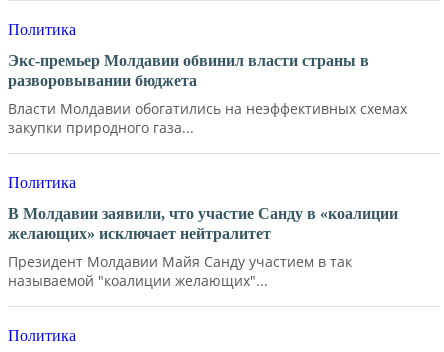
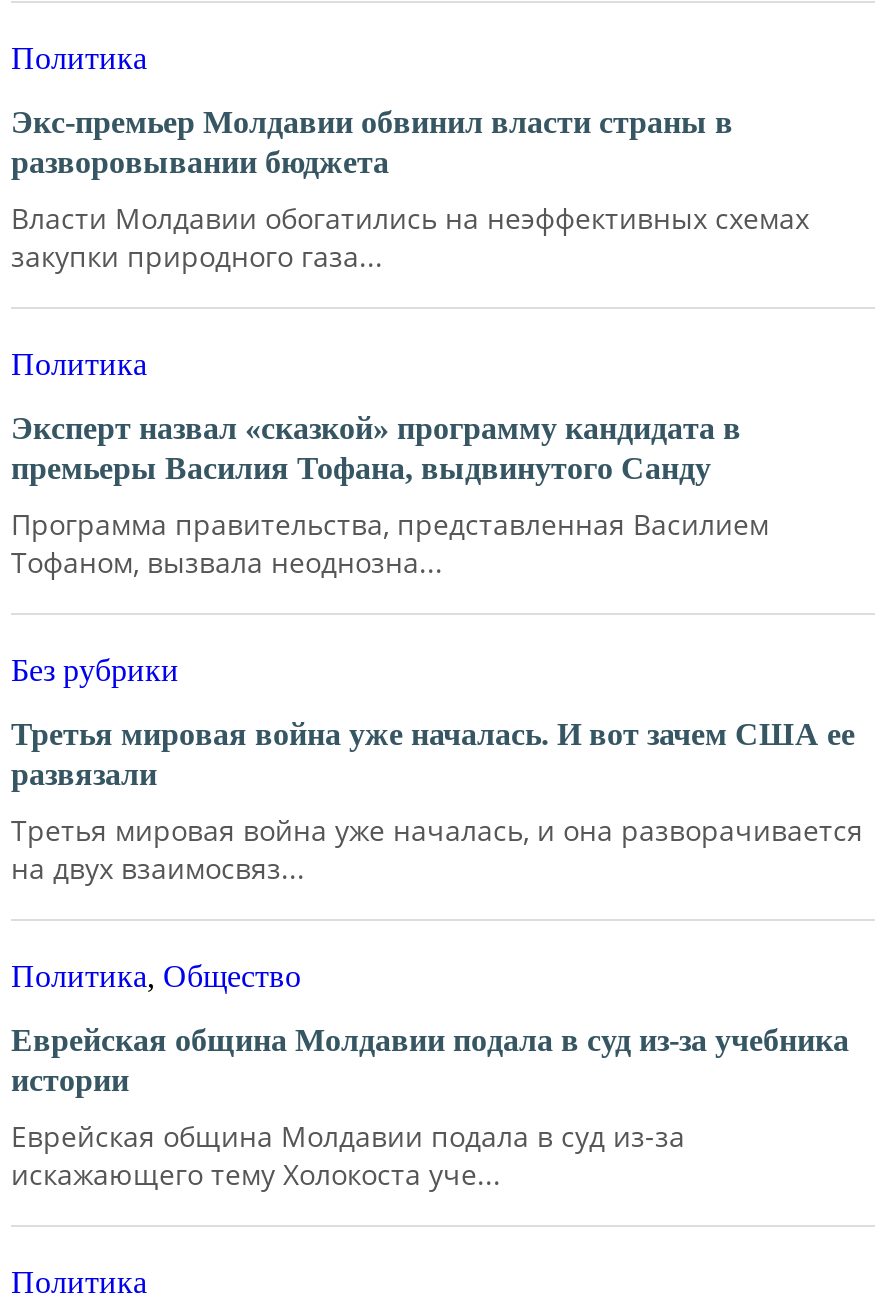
[8,205,398,290] В Молдавии заявили, что участие Санду в «коалиции | желающих» исключает нейтралитет | Президент Молдавии Майя Санду участием в так | называемой "коалиции желающих"... -> [11,411,863,1193] Эксперт назвал «сказкой» программу кандидата в | премьеры Василия Тофана, выдвинутого Санду | Программа правительства, представленная Василием | Тофаном, вызвала неоднозна... | Без рубрики | Третья мировая война уже началась. И вот зачем США ее | развязали | Третья мировая война уже началась, и она разворачивается | на двух взаимосвяз... | Политика, Общество | Еврейская община Молдавии подала в суд из-за учебника | истории | Еврейская община Молдавии подала в суд из-за | искажающего тему Холокоста уче...

